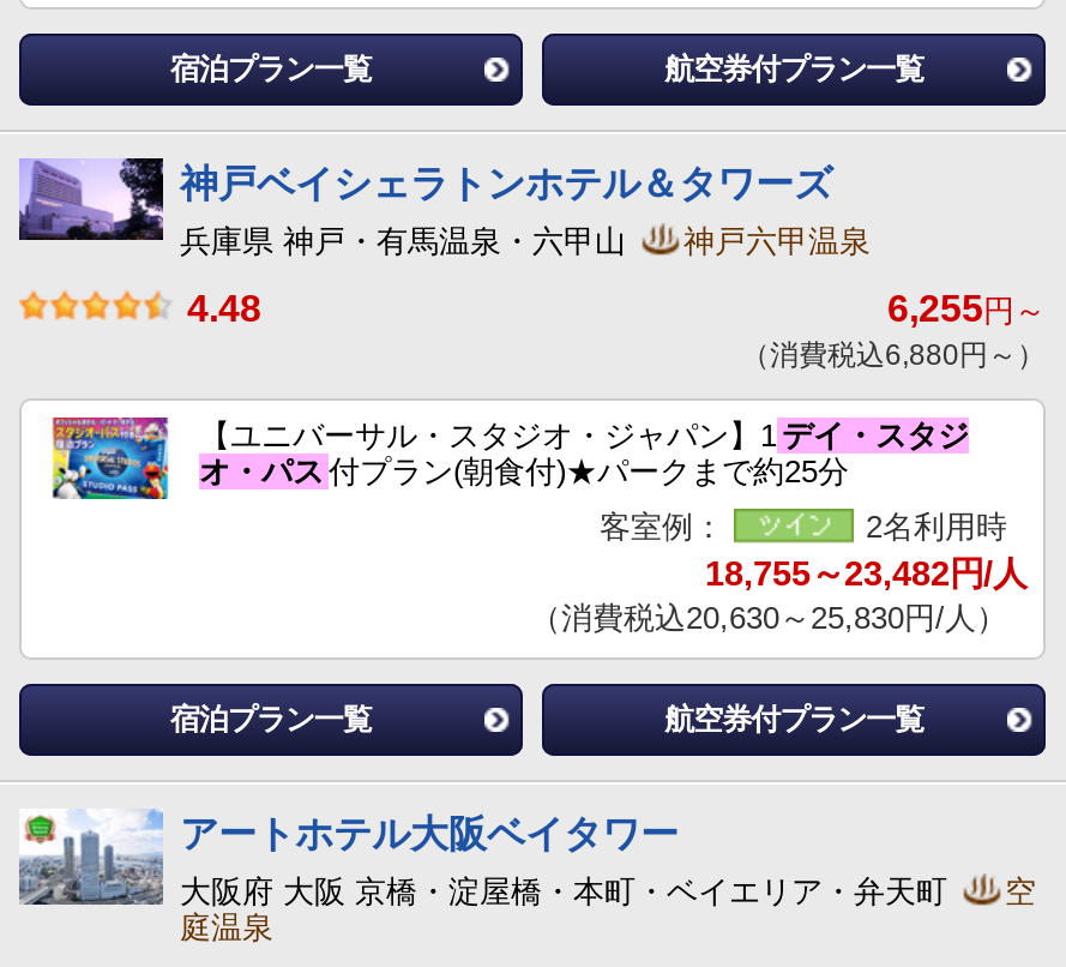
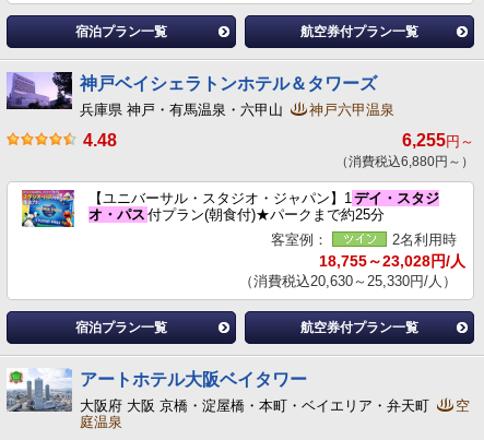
[705,554,1026,593] 18,755～23,482円/人 -> [319,252,465,270] 18,755～23,028円/人
[530,600,1007,636] （消費税込20,630～25,830円/人） -> [239,273,457,289] （消費税込20,630～25,330円/人）

